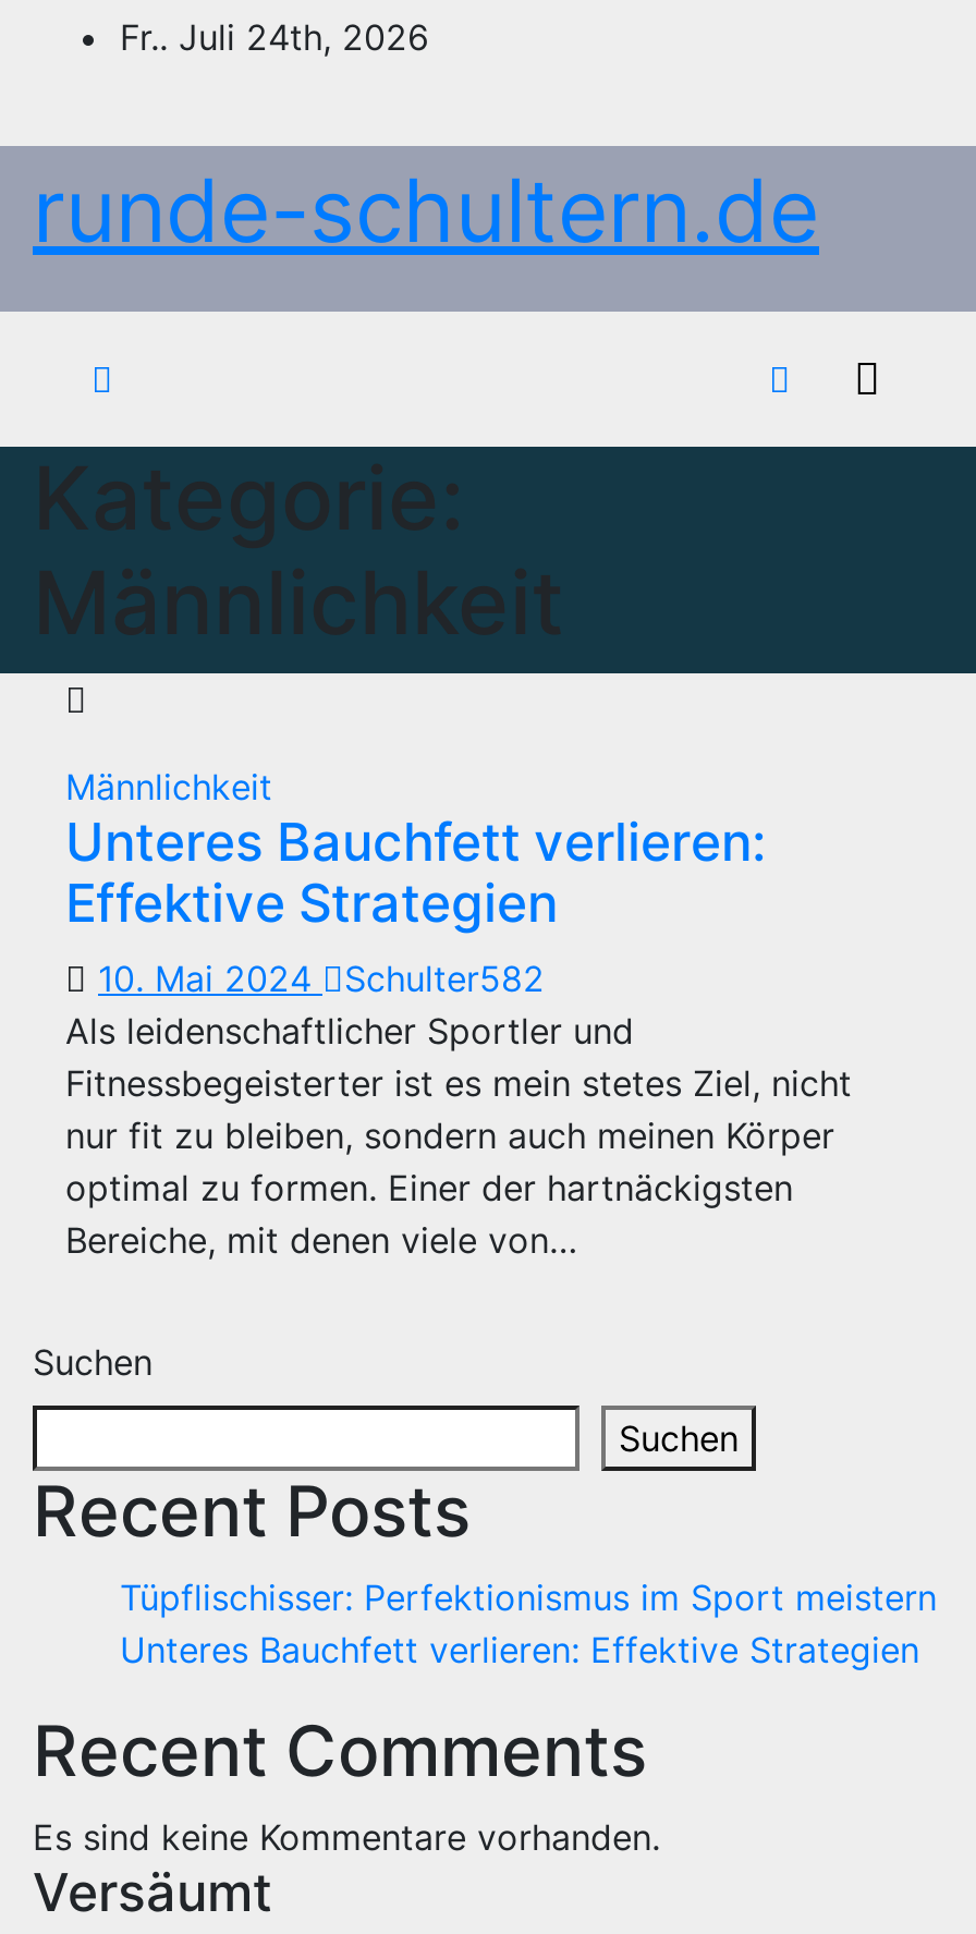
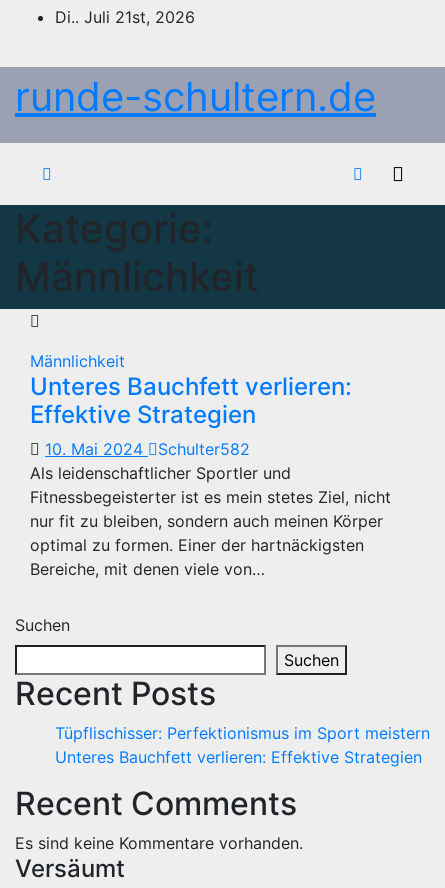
[120,15,429,59] Fr.. Juli 24th, 2026 -> [55,7,195,27] Di.. Juli 21st, 2026

